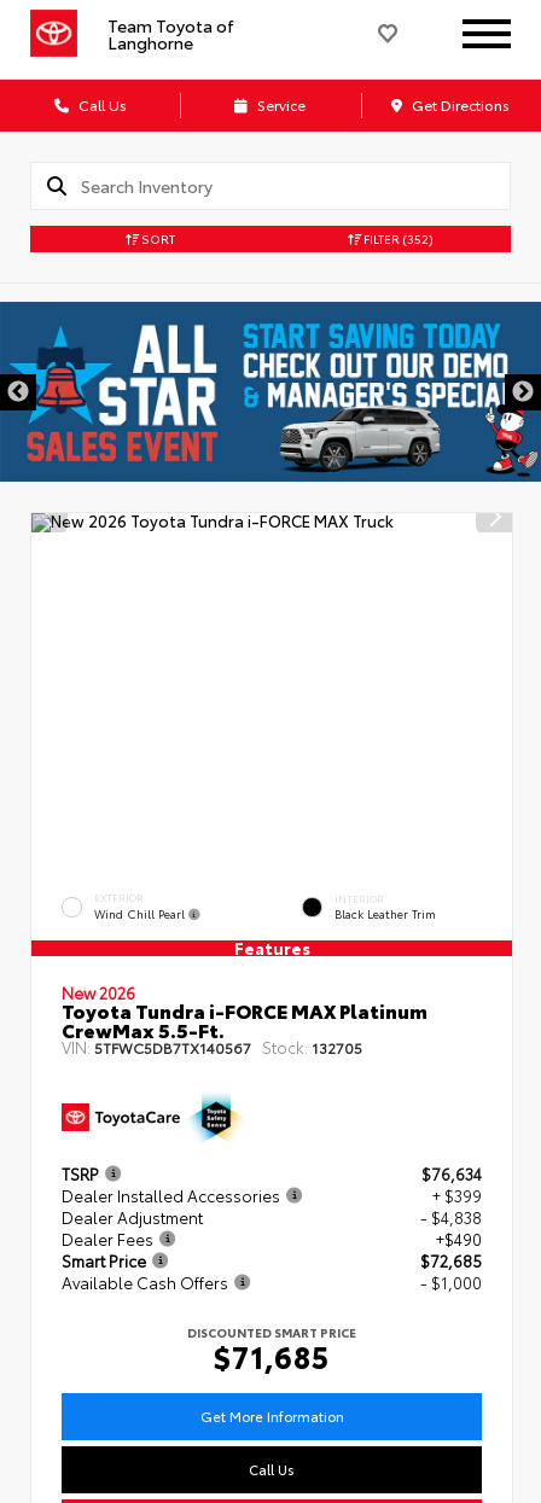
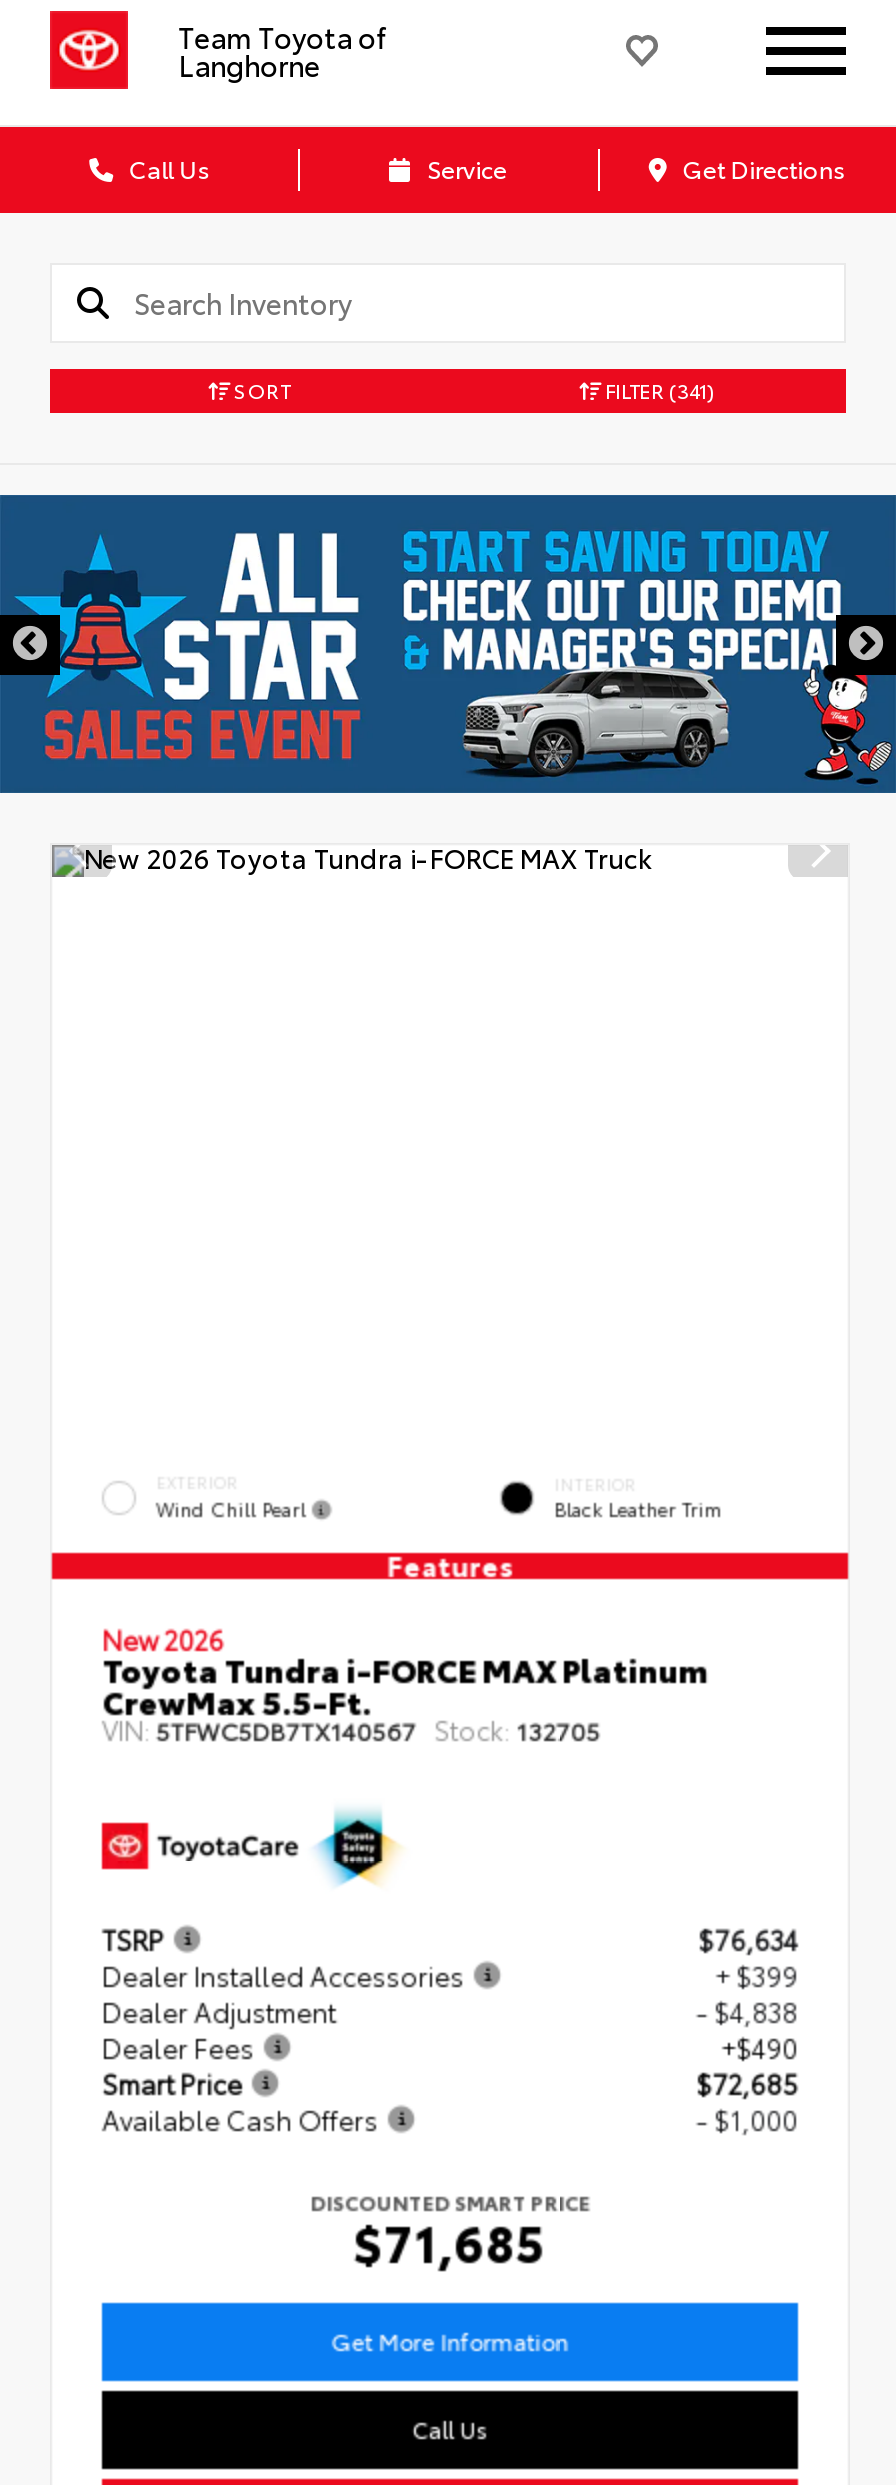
[361,229,434,247] FILTER (352) -> [601,375,715,405] FILTER (341)

